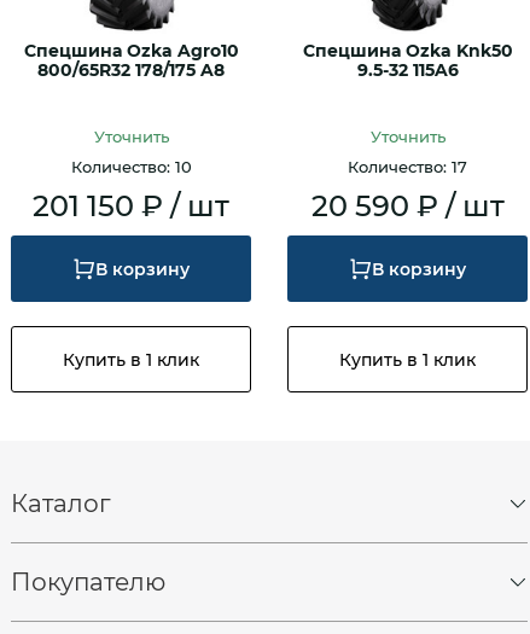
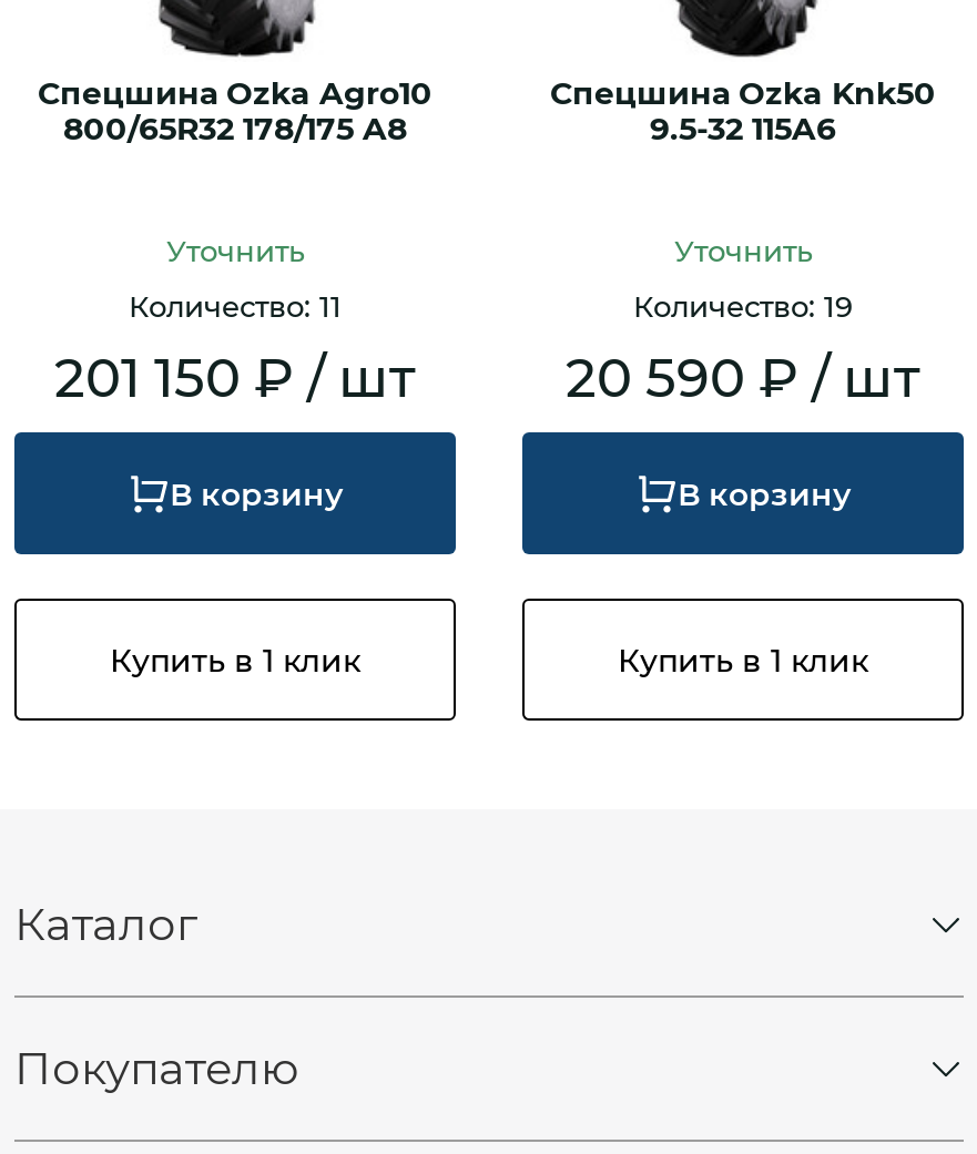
[71,157,191,176] Количество: 10 -> [129,288,342,324] Количество: 11
[348,157,467,176] Количество: 17 -> [633,288,853,324] Количество: 19

